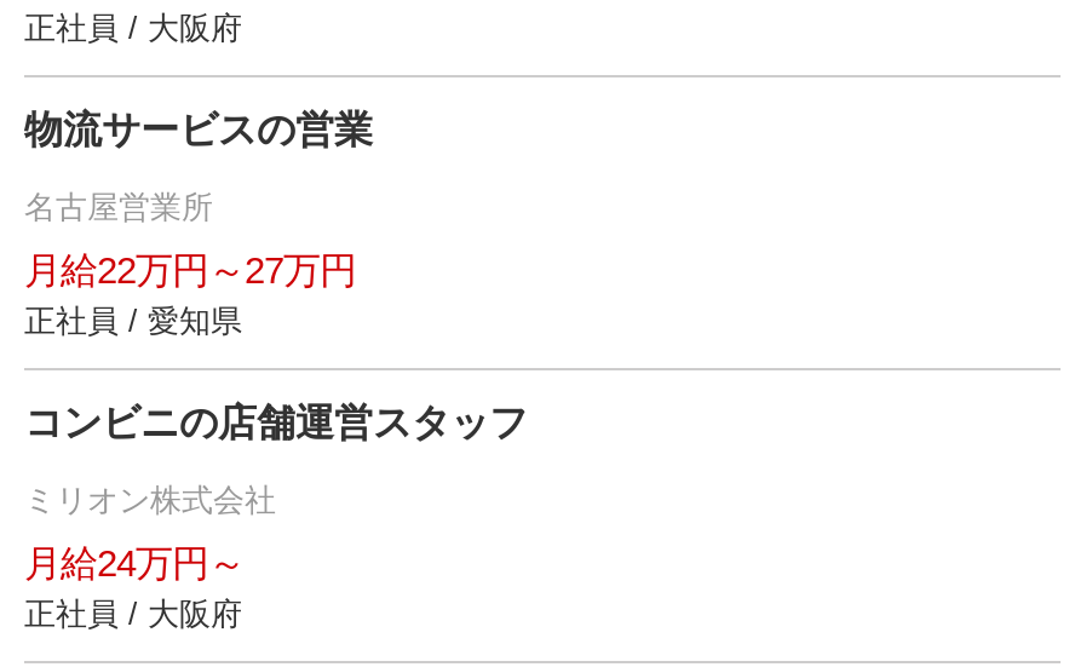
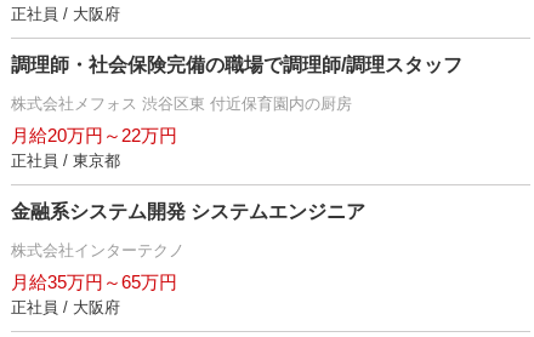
[24,110,373,151] 物流サービスの営業 -> [11,55,462,76] 調理師・社会保険完備の職場で調理師/調理スタッフ
[24,190,213,226] 名古屋営業所 -> [11,95,352,113] 株式会社メフォス 渋谷区東 付近保育園内の厨房
[24,250,356,340] 月給22万円～27万円 | 正社員 / 愛知県 -> [11,125,177,170] 月給20万円～22万円 | 正社員 / 東京都
[24,403,528,444] コンビニの店舗運営スタッフ -> [11,202,365,222] 金融系システム開発 システムエンジニア
[24,483,276,519] ミリオン株式会社 -> [11,242,184,260] 株式会社インターテクノ
[24,543,245,584] 月給24万円～ -> [11,272,177,293] 月給35万円～65万円

